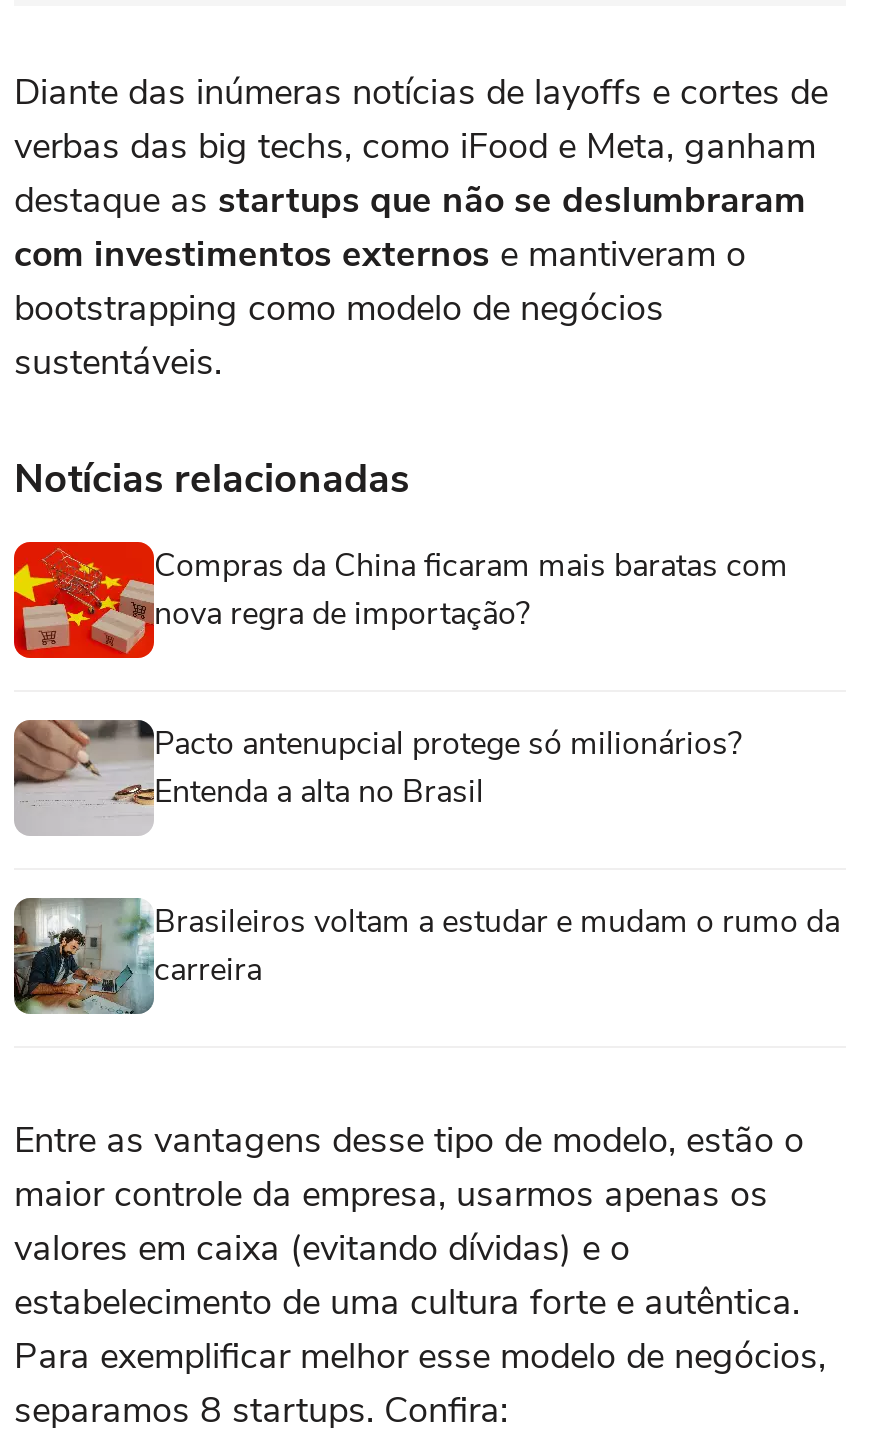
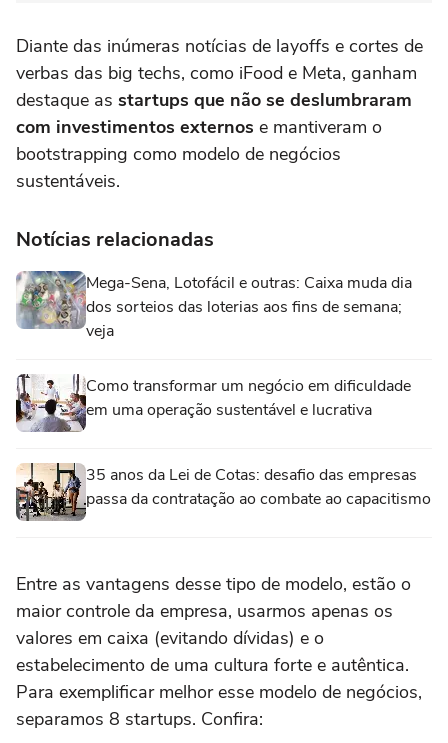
[12,540,788,660] [image] | Compras da China ficaram mais baratas com | nova regra de importação? -> [15,270,412,342] [image] | Mega-Sena, Lotofácil e outras: Caixa muda dia | dos sorteios das loterias aos fins de semana; | veja
[14,718,742,834] [image] | Pacto antenupcial protege só milionários? | Entenda a alta no Brasil -> [15,374,411,432] [image] | Como transformar um negócio em dificuldade | em uma operação sustentável e lucrativa
[12,896,840,1012] [image] | Brasileiros voltam a estudar e mudam o rumo da | carreira -> [15,463,431,521] [image] | 35 anos da Lei de Cotas: desafio das empresas | passa da contratação ao combate ao capacitismo

